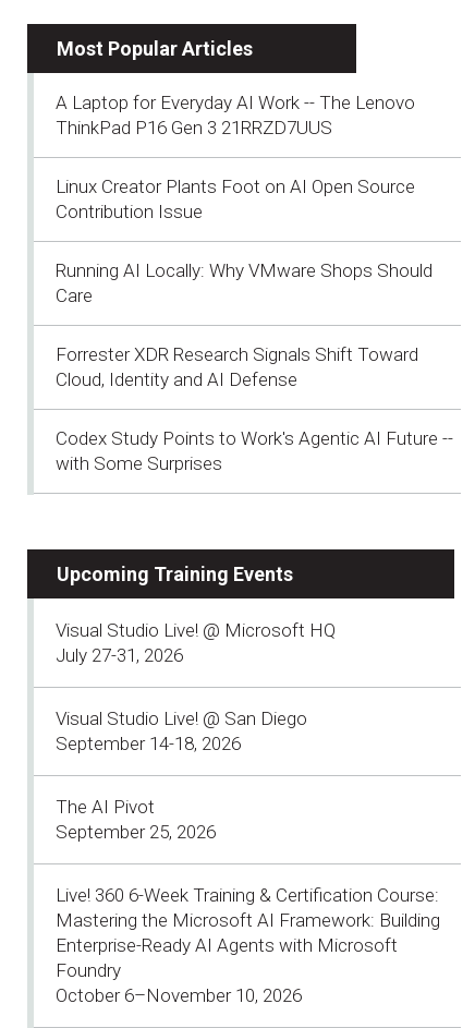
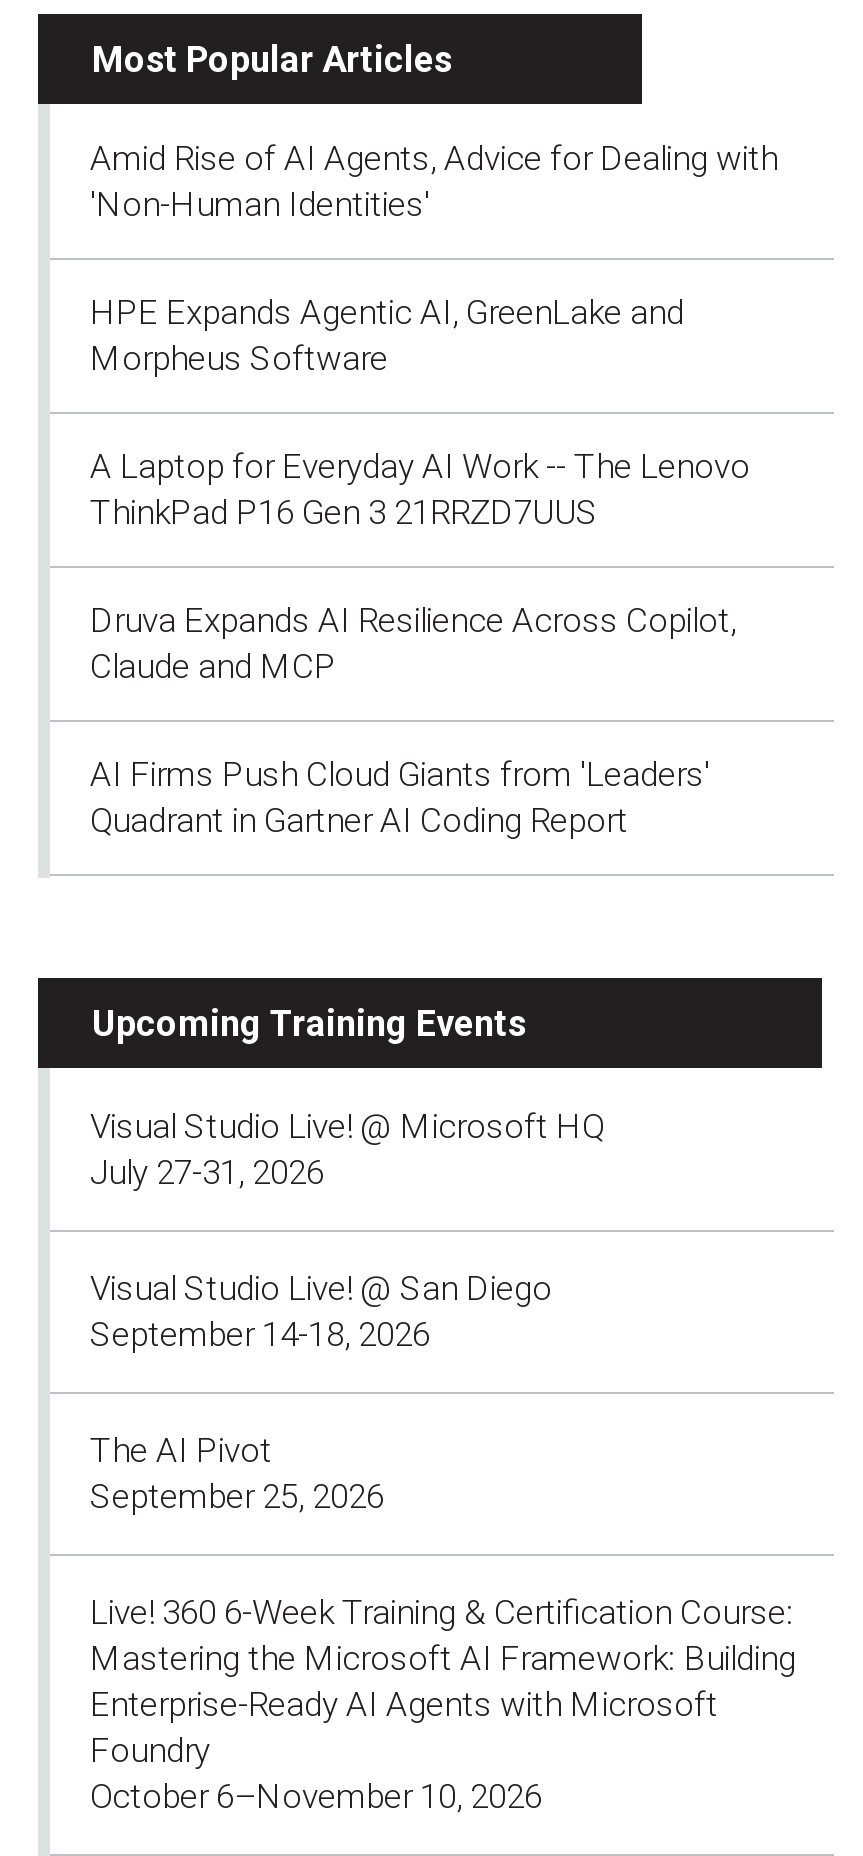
none -> [90,137,778,377] Amid Rise of AI Agents, Advice for Dealing with | 'Non-Human Identities' | HPE Expands Agentic AI, GreenLake and | Morpheus Software
moved [56,91,415,138] -> [90,445,750,531]: A Laptop for Everyday AI Work -- The Lenovo | ThinkPad P16 Gen 3 21RRZD7UUS
[56,175,453,474] Linux Creator Plants Foot on AI Open Source | Contribution Issue | Running AI Locally: Why VMware Shops Should | Care | Forrester XDR Research Signals Shift Toward | Cloud, Identity and AI Defense | Codex Study Points to Work's Agentic AI Future -- | with Some Surprises -> [90,599,736,839] Druva Expands AI Resilience Across Copilot, | Claude and MCP | AI Firms Push Cloud Giants from 'Leaders' | Quadrant in Gartner AI Coding Report

